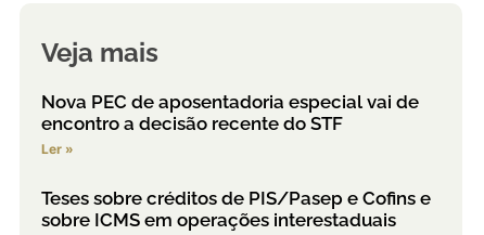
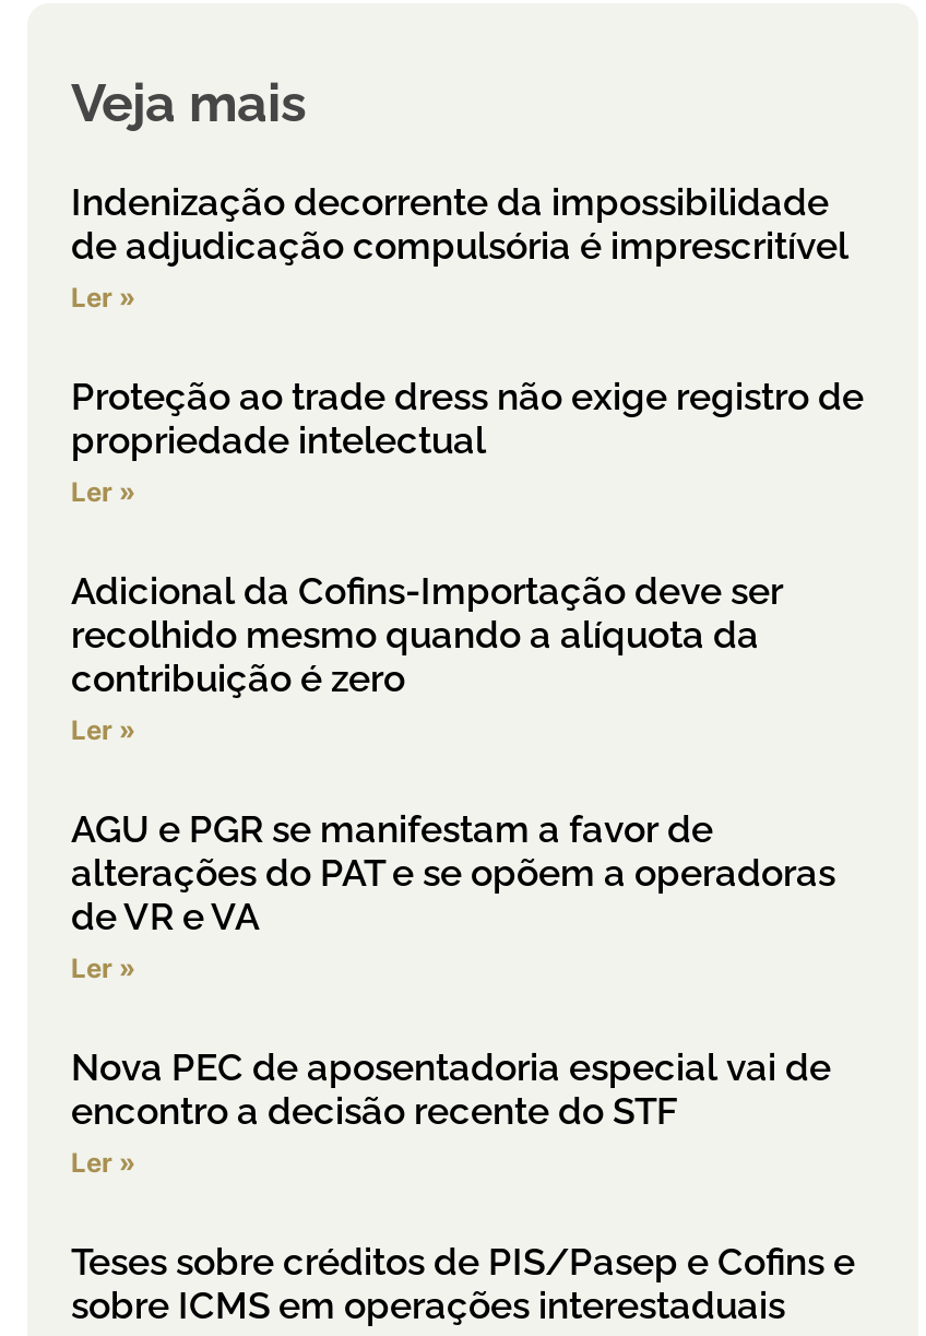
none -> [71,181,864,985] Indenização decorrente da impossibilidade | de adjudicação compulsória é imprescritível | Ler » | Proteção ao trade dress não exige registro de | propriedade intelectual | Ler » | Adicional da Cofins-Importação deve ser | recolhido mesmo quando a alíquota da | contribuição é zero | Ler » | AGU e PGR se manifestam a favor de | alterações do PAT e se opõem a operadoras | de VR e VA | Ler »

